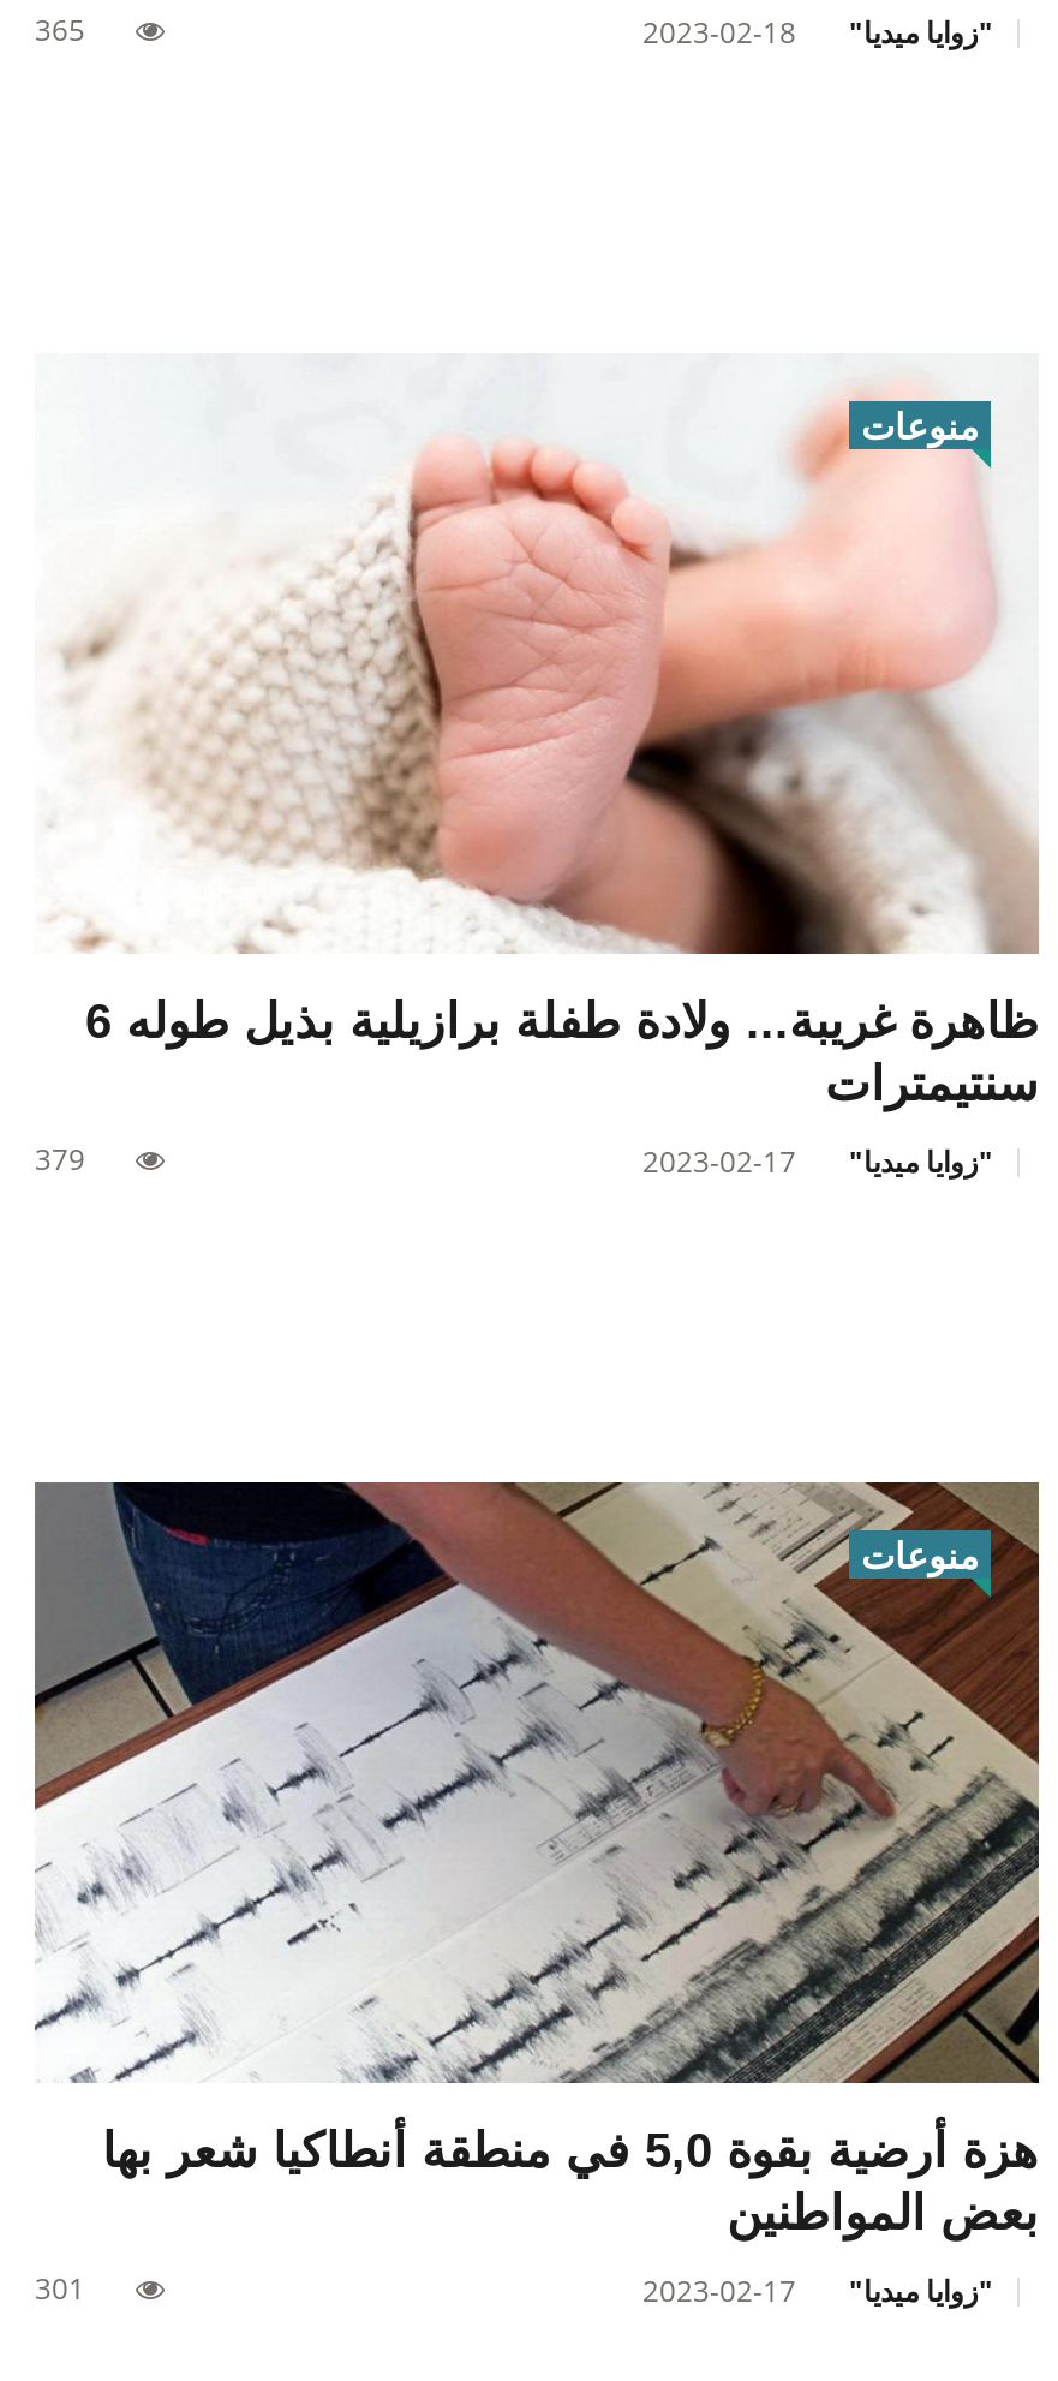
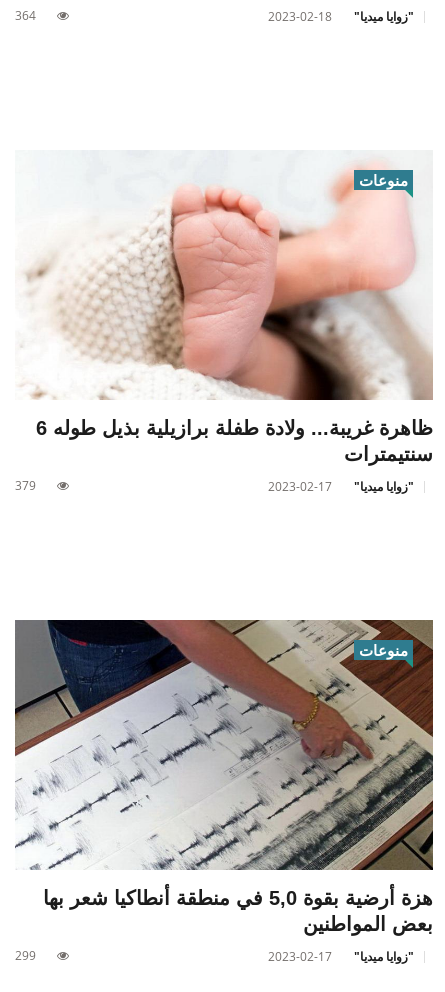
[35,10,85,51] 365 -> [15,7,36,24] 364
[35,2269,85,2310] 301 -> [15,947,36,964] 299

